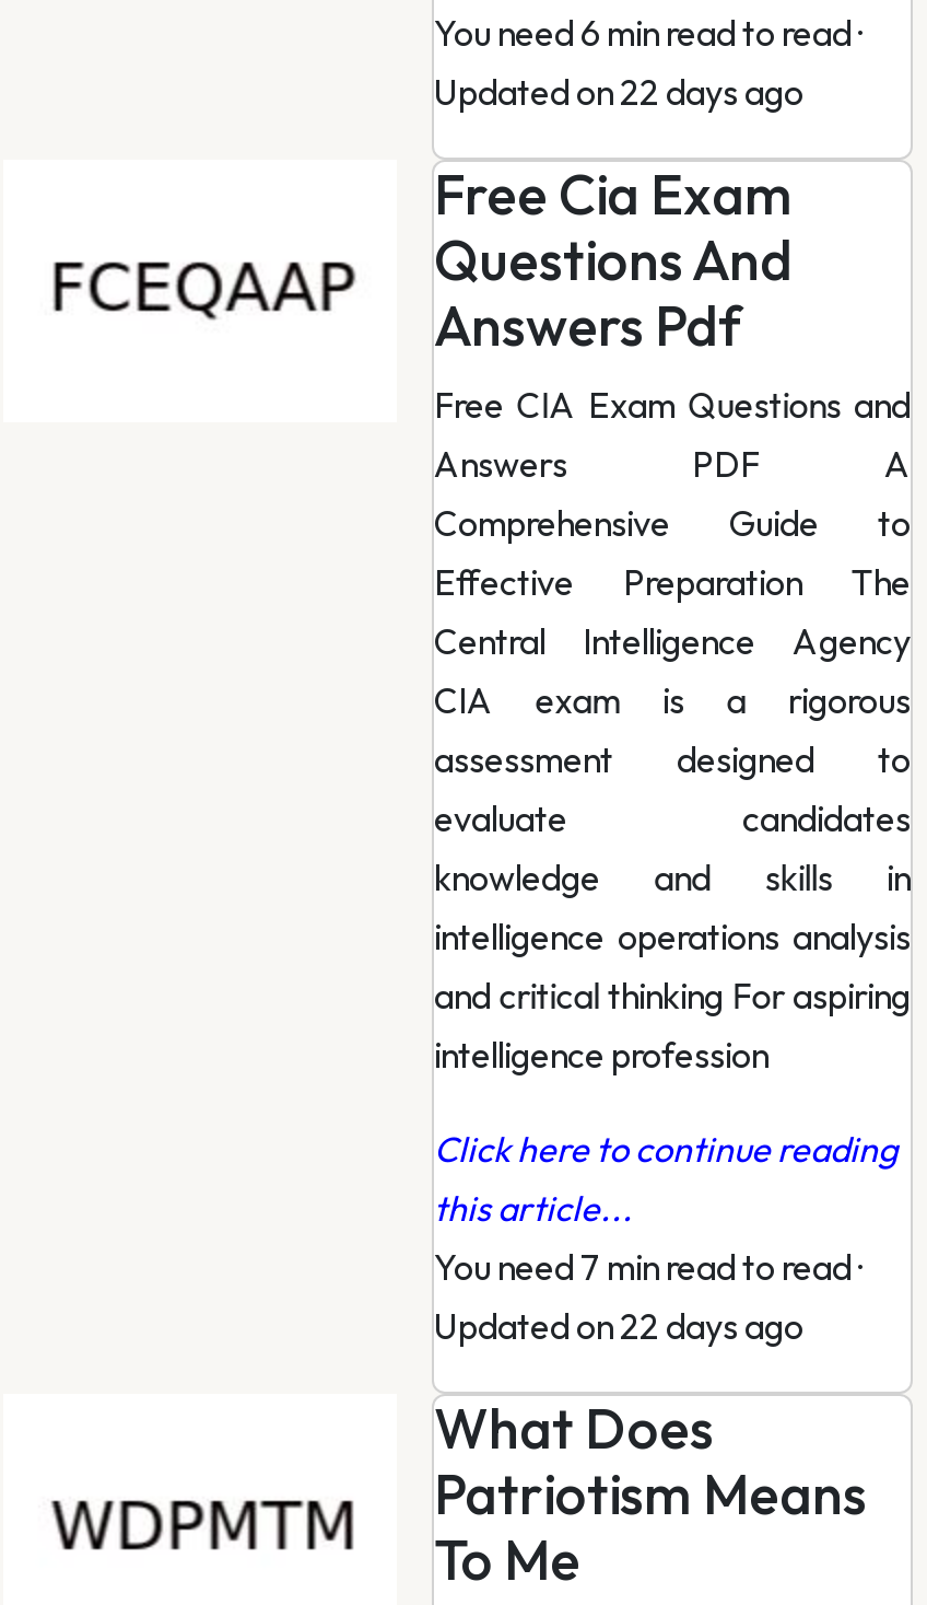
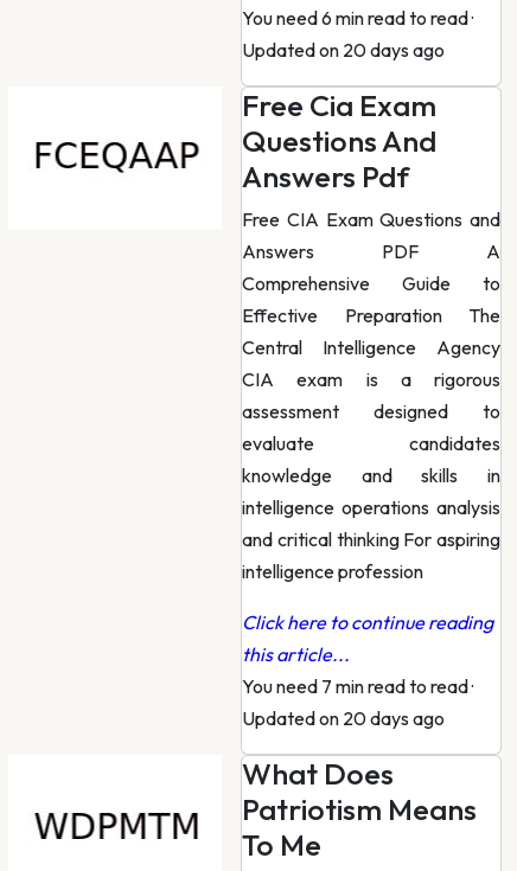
[434,70,803,114] Updated on 22 days ago -> [242,38,445,62] Updated on 20 days ago
[434,1304,803,1348] Updated on 22 days ago -> [242,706,445,730] Updated on 20 days ago

